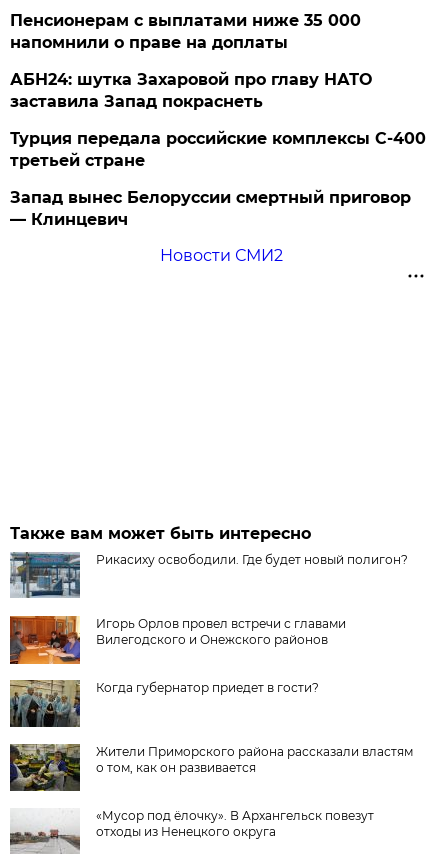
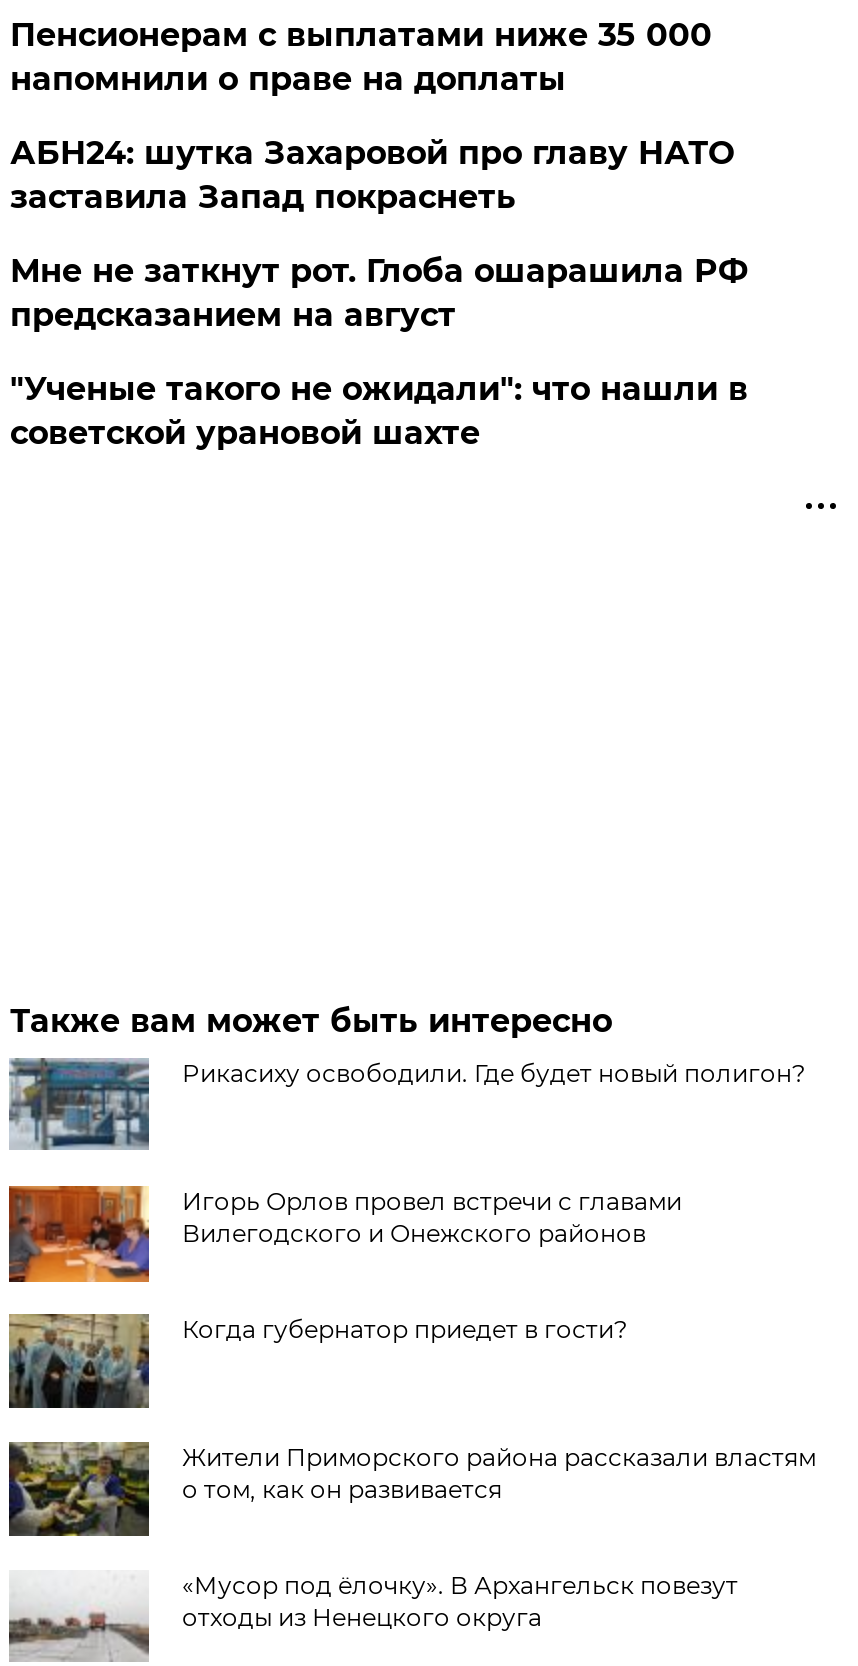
[10,129,426,265] Турция передала российские комплексы С-400 | третьей стране | Запад вынес Белоруссии смертный приговор | — Клинцевич | Новости СМИ2 -> [10,251,748,451] Мне не заткнут рот. Глоба ошарашила РФ | предсказанием на август | "Ученые такого не ожидали": что нашли в | советской урановой шахте

